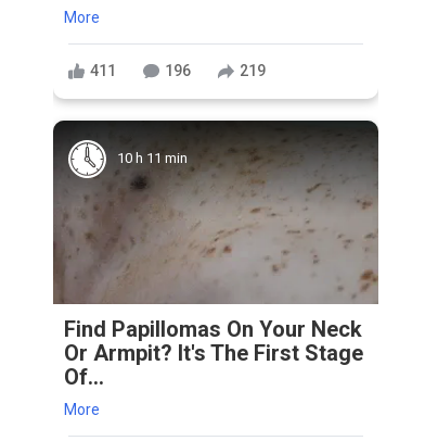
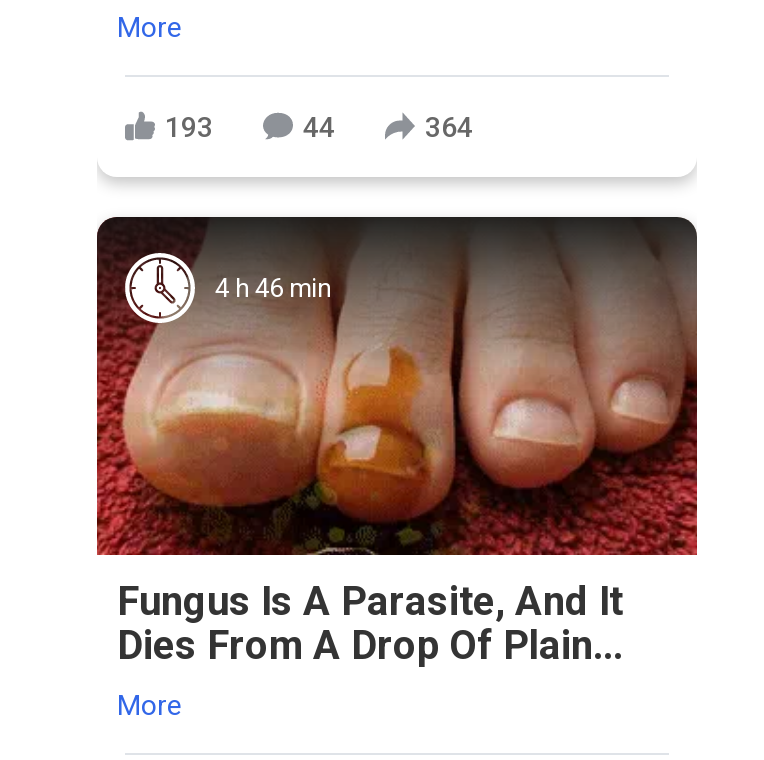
[90,62,266,80] 411 | 196 | 219 -> [165,110,473,142] 193 | 44 | 364
[53,134,379,305] [image] | 10 h 11 min -> [97,252,699,534] [image] | 4 h 46 min
[64,316,363,389] Find Papillomas On Your Neck | Or Armpit? It's The First Stage | Of... -> [117,577,623,669] Fungus Is A Parasite, And It | Dies From A Drop Of Plain...

